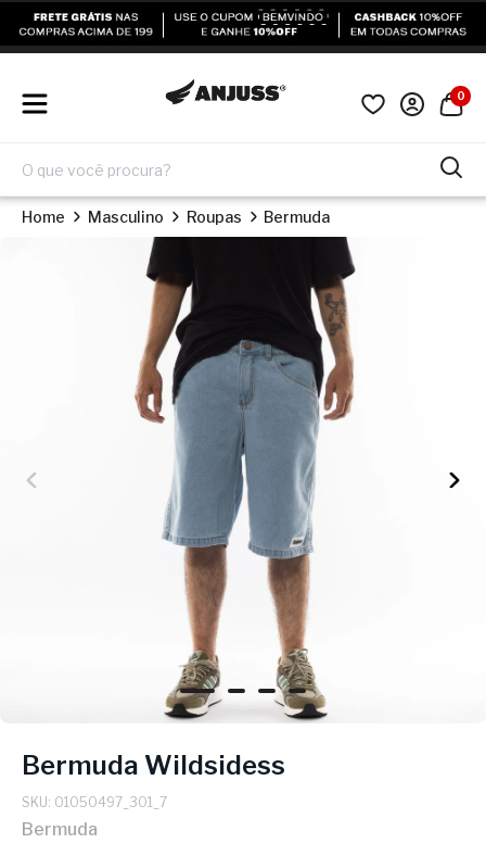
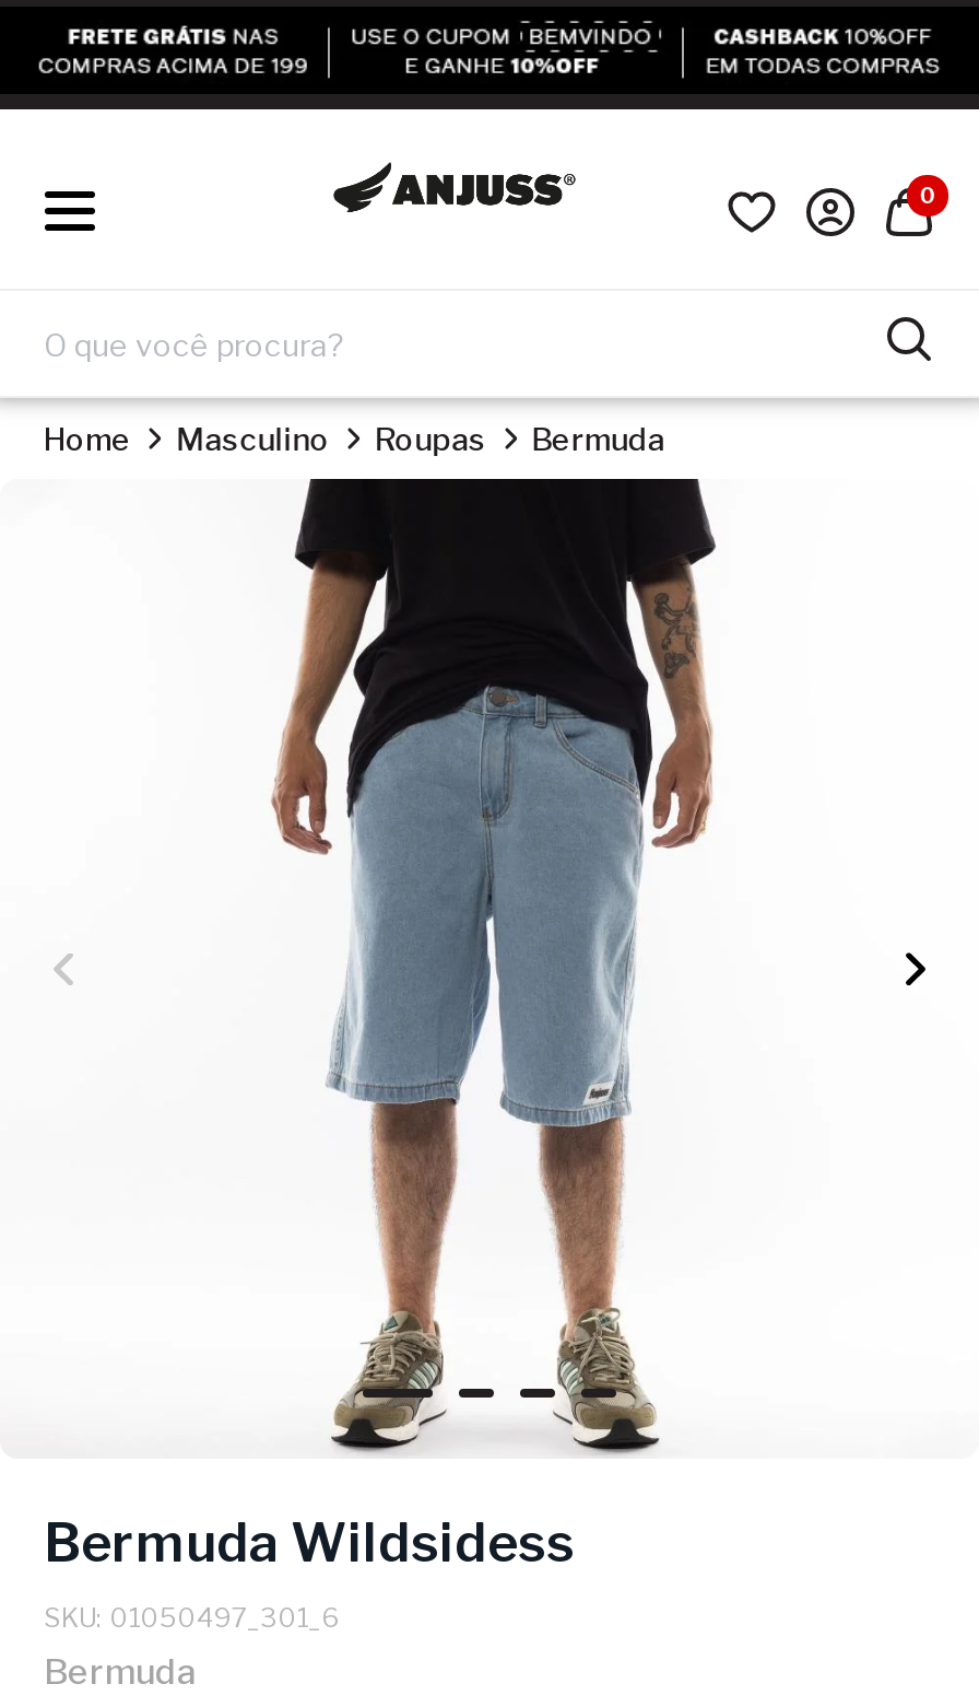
[22,795,167,811] SKU: 01050497_301_7 -> [44,1602,339,1635] SKU: 01050497_301_6

